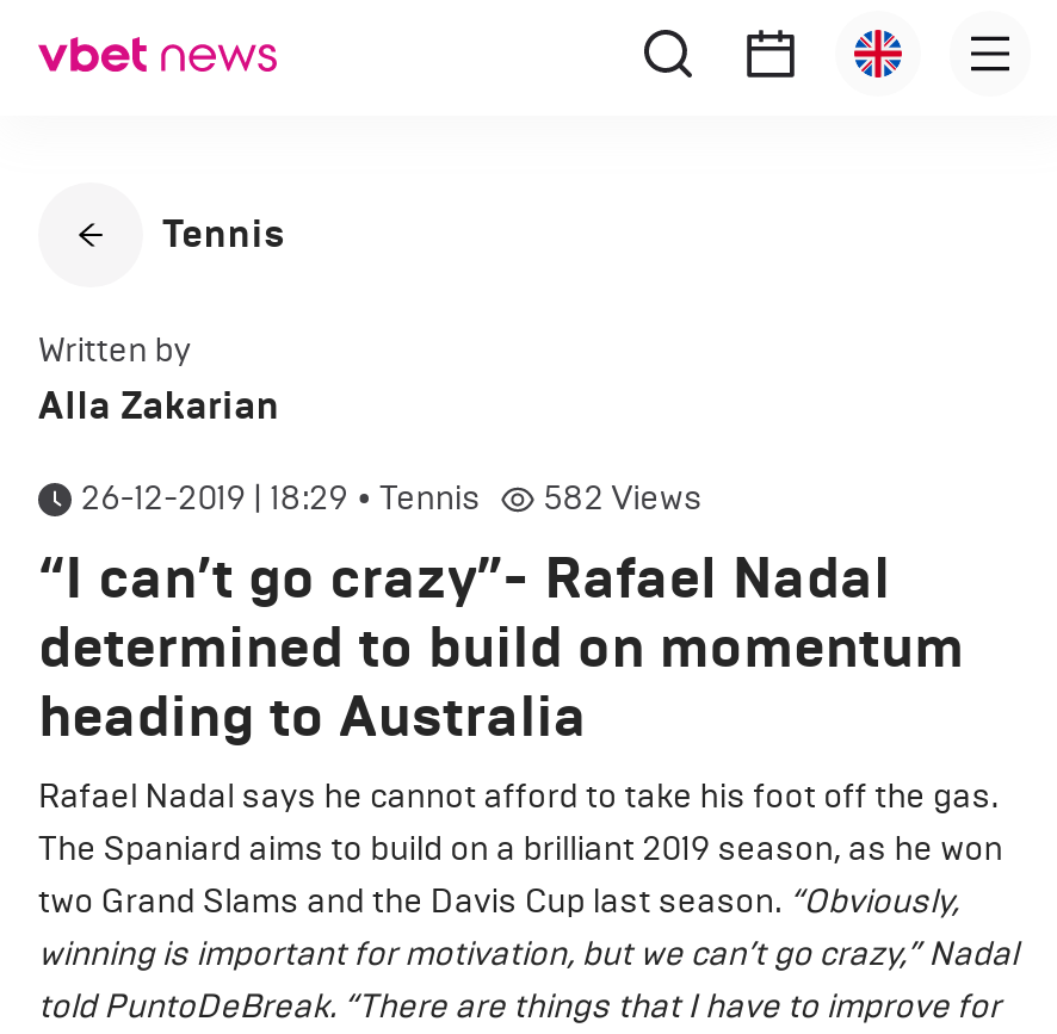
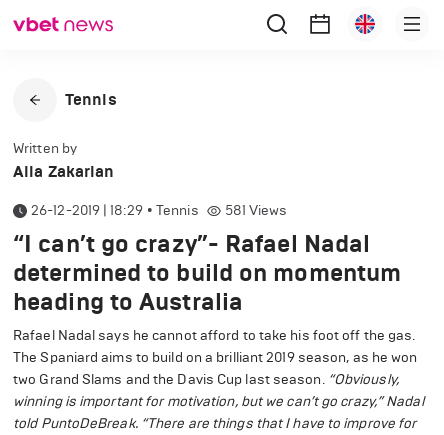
[543,478,703,519] 582 Views -> [225,202,288,219] 581 Views

